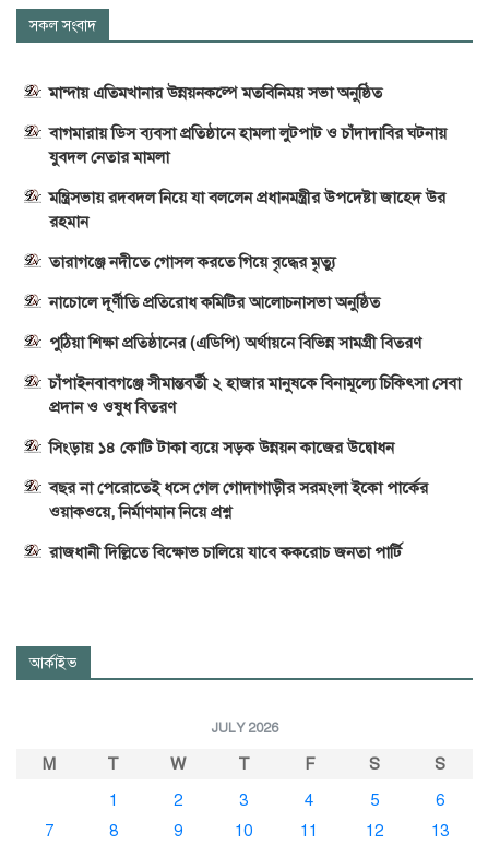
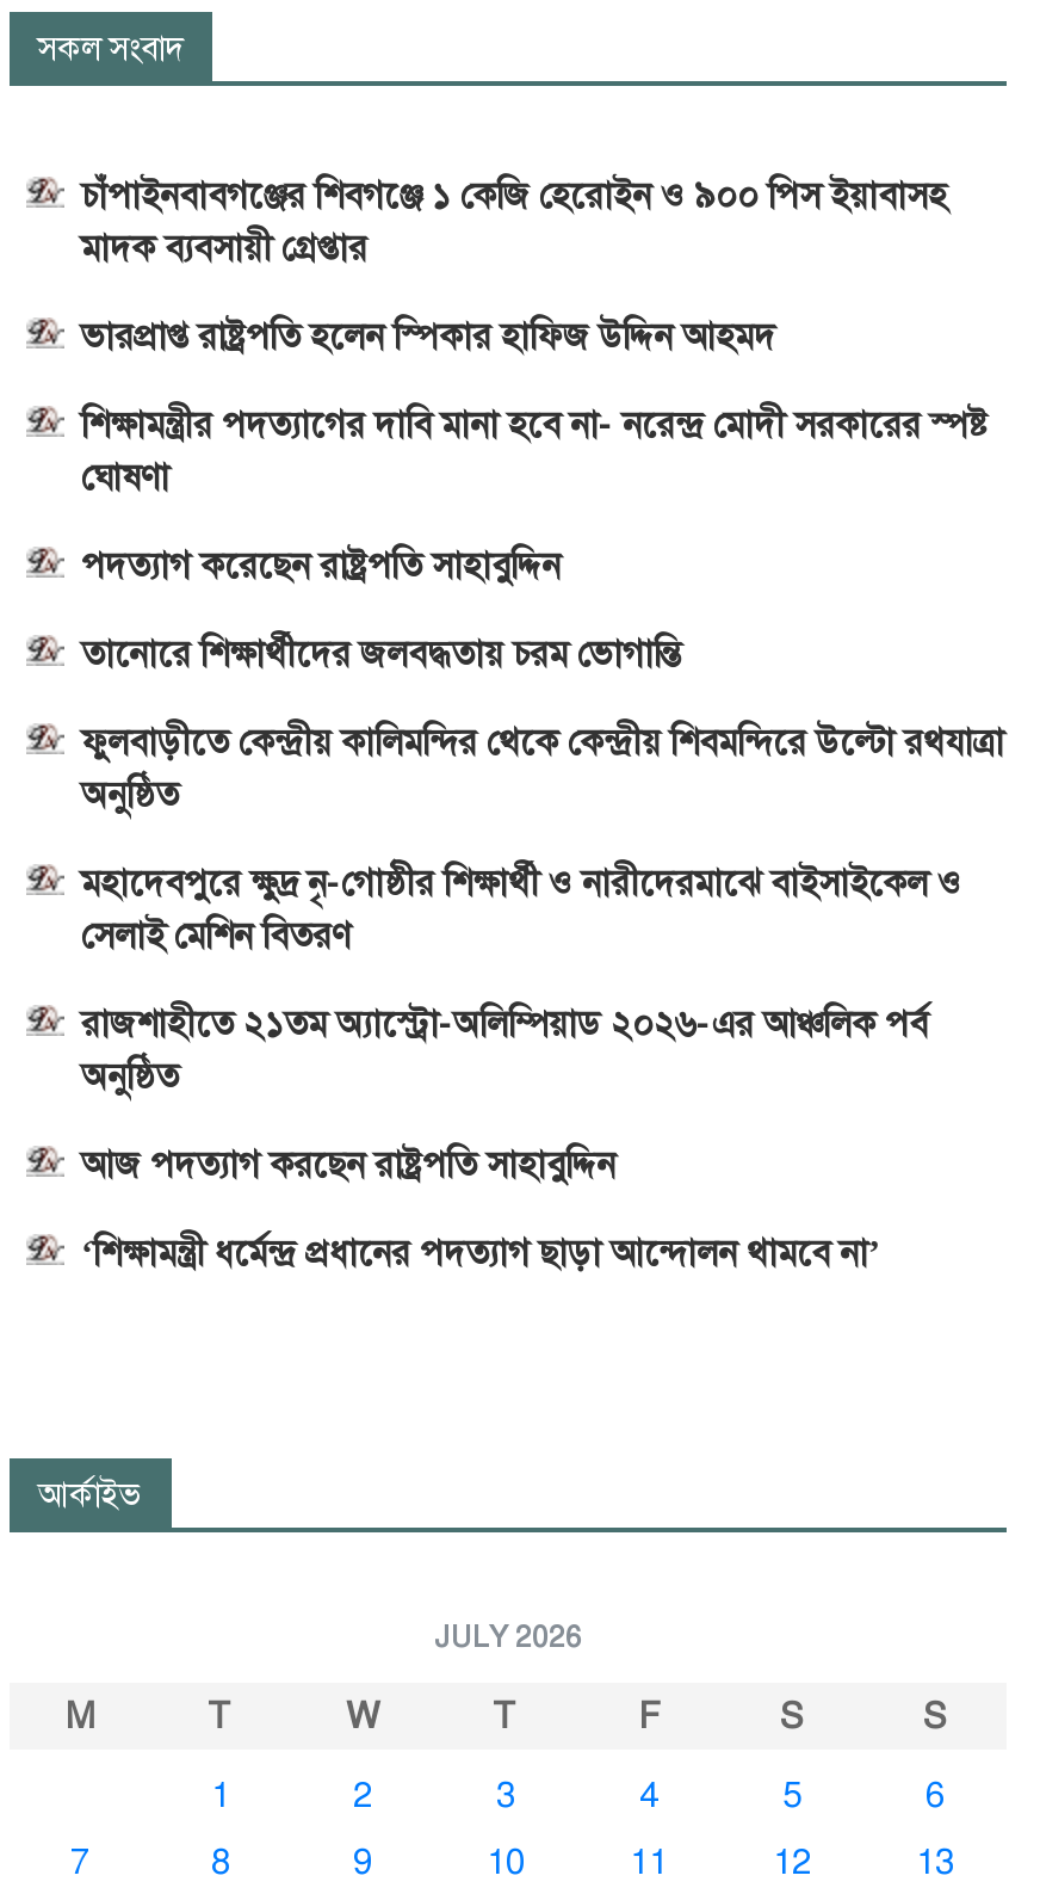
[49,83,382,103] মান্দায় এতিমখানার উন্নয়নকল্পে মতবিনিময় সভা অনুষ্ঠিত -> [81,174,947,270] চাঁপাইনবাবগঞ্জের শিবগঞ্জে ১ কেজি হেরোইন ও ৯০০ পিস ইয়াবাসহ | মাদক ব্যবসায়ী গ্রেপ্তার
[49,123,447,167] বাগমারায় ডিস ব্যবসা প্রতিষ্ঠানে হামলা লুটপাট ও চাঁদাদাবির ঘটনায় | যুবদল নেতার মামলা -> [81,315,775,358] ভারপ্রাপ্ত রাষ্ট্রপতি হলেন স্পিকার হাফিজ উদ্দিন আহমদ
[49,188,445,231] মন্ত্রিসভায় রদবদল নিয়ে যা বললেন প্রধানমন্ত্রীর উপদেষ্টা জাহেদ উর | রহমান -> [81,403,988,499] শিক্ষামন্ত্রীর পদত্যাগের দাবি মানা হবে না- নরেন্দ্র মোদী সরকারের স্পষ্ট | ঘোষণা
[49,252,335,272] তারাগঞ্জে নদীতে গোসল করতে গিয়ে বৃদ্ধের মৃত্যু -> [81,544,561,587] পদত্যাগ করেছেন রাষ্ট্রপতি সাহাবুদ্দিন
[49,293,380,312] নাচোলে দূর্ণীতি প্রতিরোধ কমিটির আলোচনাসভা অনুষ্ঠিত -> [81,633,680,675] তানোরে শিক্ষার্থীদের জলবদ্ধতায় চরম ভোগান্তি
[49,333,421,353] পুঠিয়া শিক্ষা প্রতিষ্ঠানের (এডিপি) অর্থায়নে বিভিন্ন সামগ্রী বিতরণ -> [81,721,1004,816] ফুলবাড়ীতে কেন্দ্রীয় কালিমন্দির থেকে কেন্দ্রীয় শিবমন্দিরে উল্টো রথযাত্রা | অনুষ্ঠিত
[49,373,461,417] চাঁপাইনবাবগঞ্জে সীমান্তবর্তী ২ হাজার মানুষকে বিনামূল্যে চিকিৎসা সেবা | প্রদান ও ওষুধ বিতরণ -> [81,862,961,957] মহাদেবপুরে ক্ষুদ্র নৃ-গোষ্ঠীর শিক্ষার্থী ও নারীদেরমাঝে বাইসাইকেল ও | সেলাই মেশিন বিতরণ
[49,438,394,457] সিংড়ায় ১৪ কোটি টাকা ব্যয়ে সড়ক উন্নয়ন কাজের উদ্বোধন -> [81,1002,928,1098] রাজশাহীতে ২১তম অ্যাস্ট্রো-অলিম্পিয়াড ২০২৬-এর আঞ্চলিক পর্ব | অনুষ্ঠিত
[49,478,428,522] বছর না পেরোতেই ধসে গেল গোদাগাড়ীর সরমংলা ইকো পার্কের | ওয়াকওয়ে, নির্মাণমান নিয়ে প্রশ্ন -> [81,1143,615,1186] আজ পদত্যাগ করছেন রাষ্ট্রপতি সাহাবুদ্দিন
[49,543,402,562] রাজধানী দিল্লিতে বিক্ষোভ চালিয়ে যাবে ককরোচ জনতা পার্টি -> [81,1232,880,1275] ‘শিক্ষামন্ত্রী ধর্মেন্দ্র প্রধানের পদত্যাগ ছাড়া আন্দোলন থামবে না’

